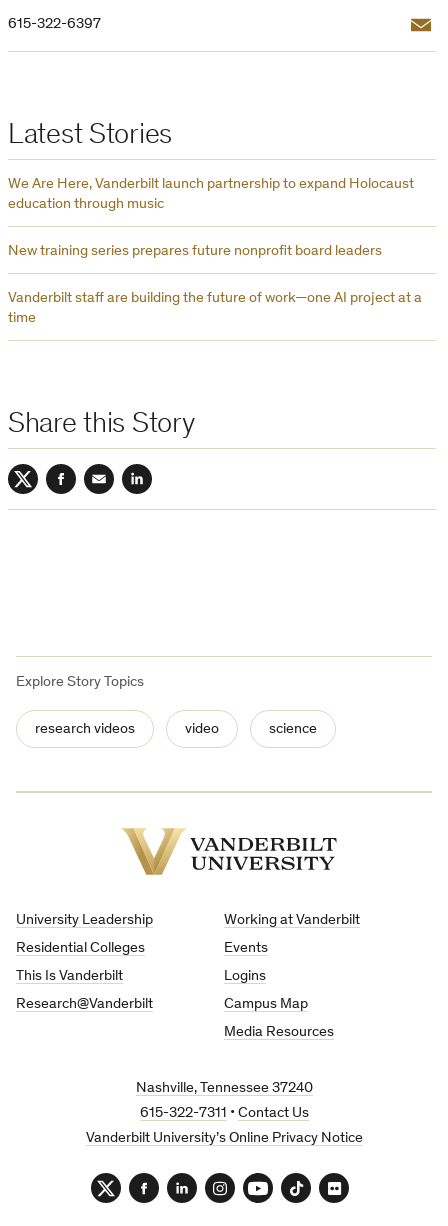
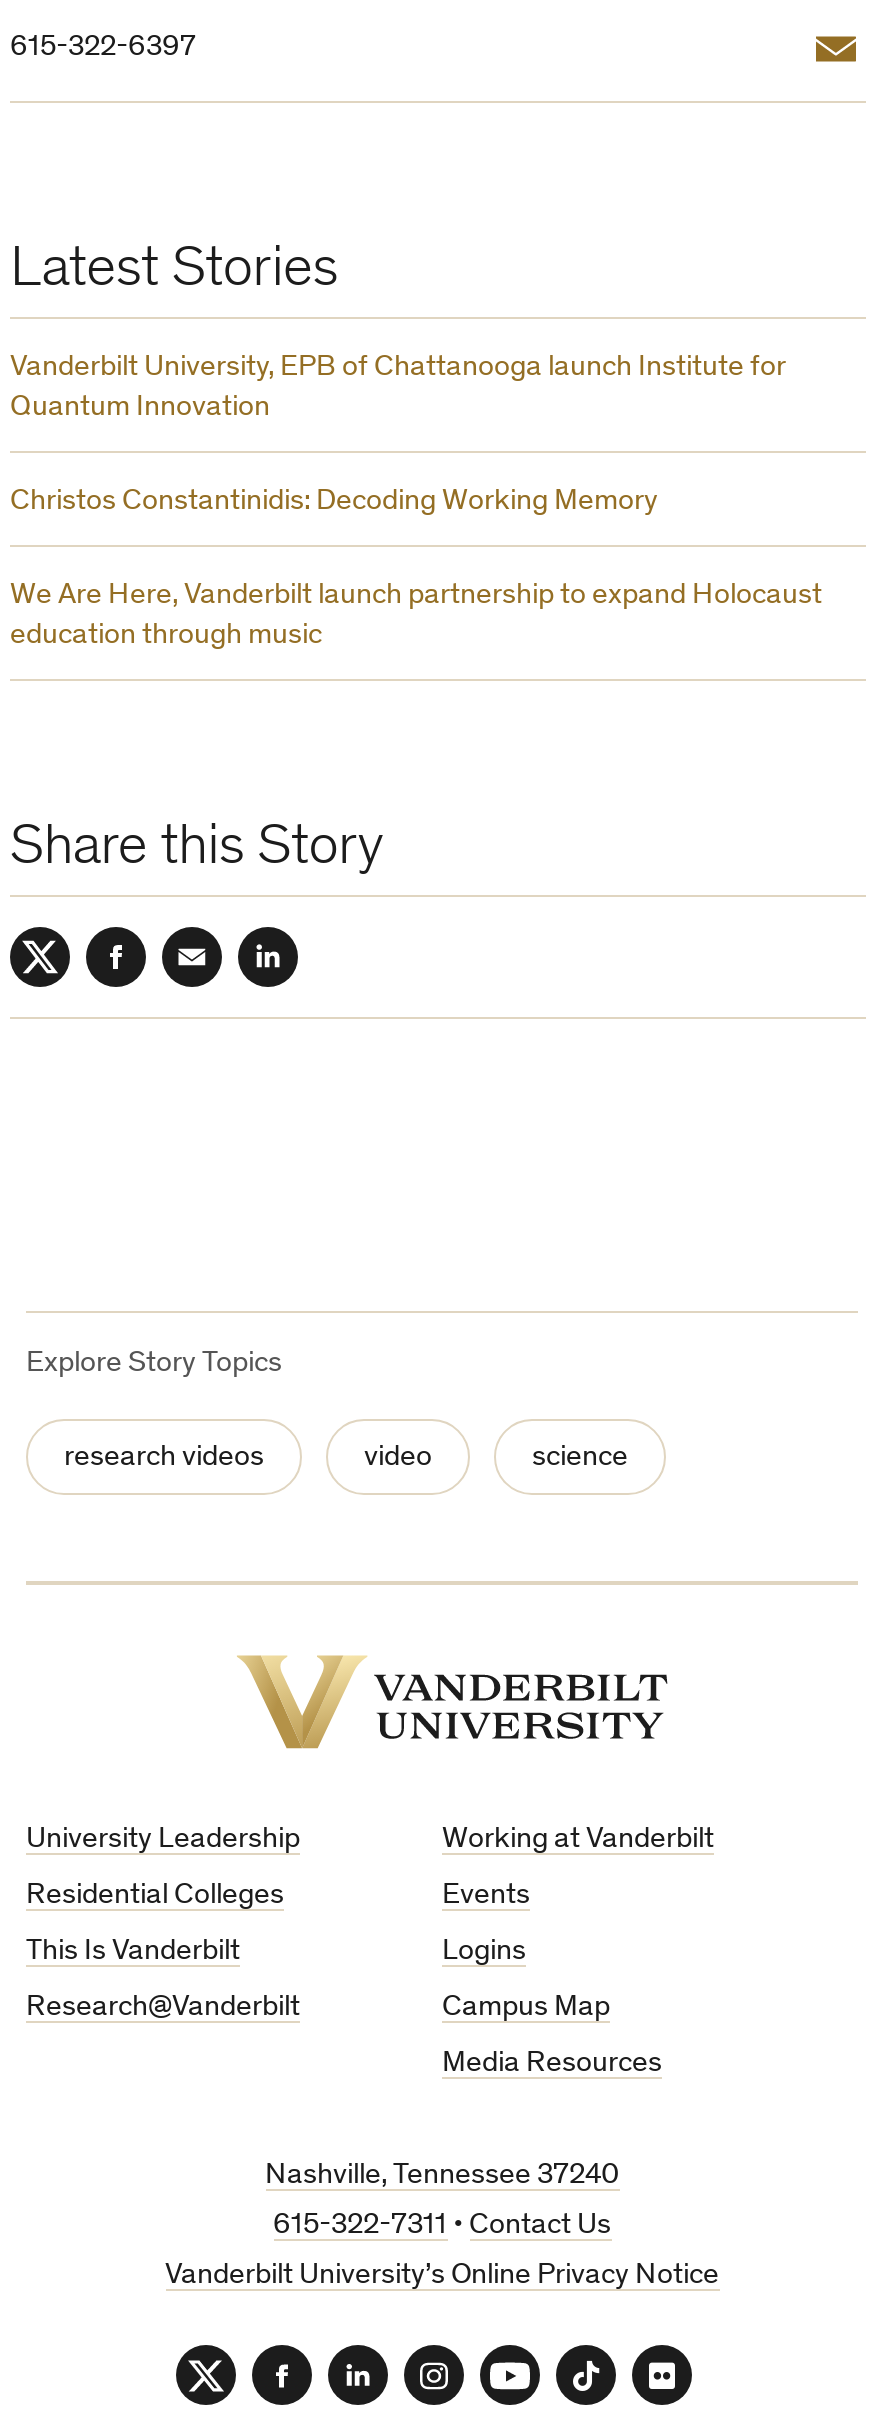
none -> [10,353,786,517] Vanderbilt University, EPB of Chattanooga launch Institute for | Quantum Innovation | Christos Constantinidis: Decoding Working Memory
moved [8,177,414,212] -> [10,581,822,651]: We Are Here, Vanderbilt launch partnership to expand Holocaust | education through music
[8,244,422,326] New training series prepares future nonprofit board leaders | Vanderbilt staff are building the future of work—one AI project at a | time -> none

